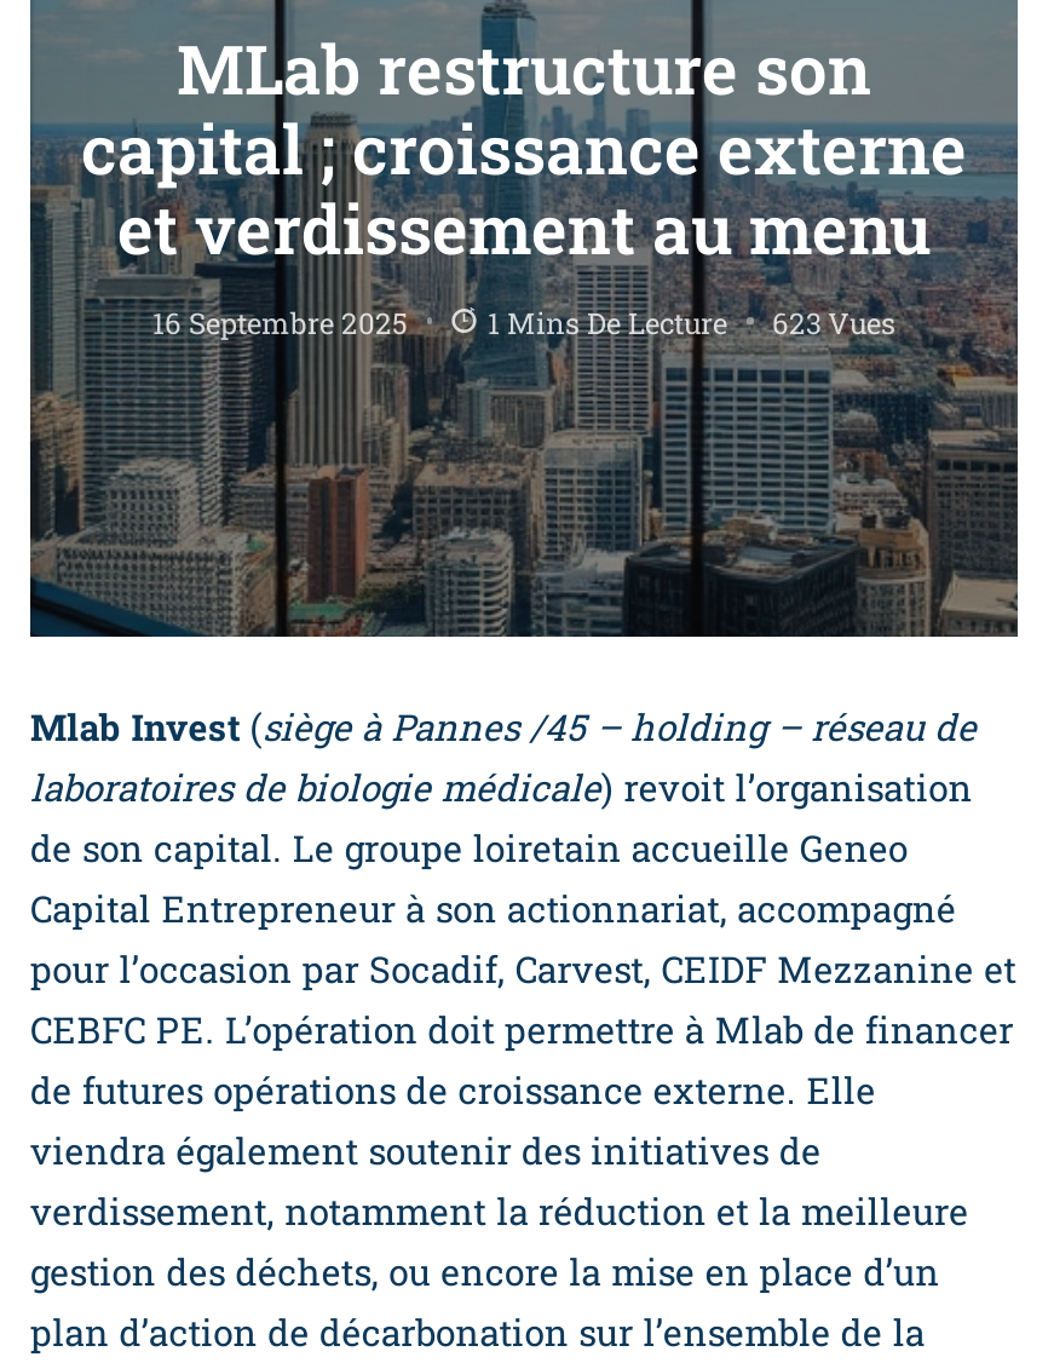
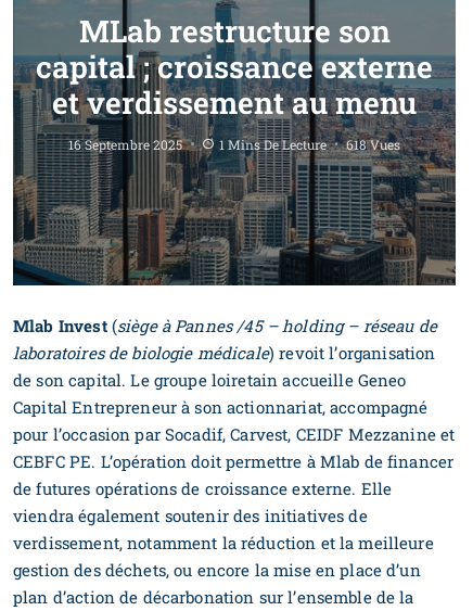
[488,301,895,340] 1 Mins De Lecture 623 Vues -> [219,135,400,152] 1 Mins De Lecture 618 Vues

